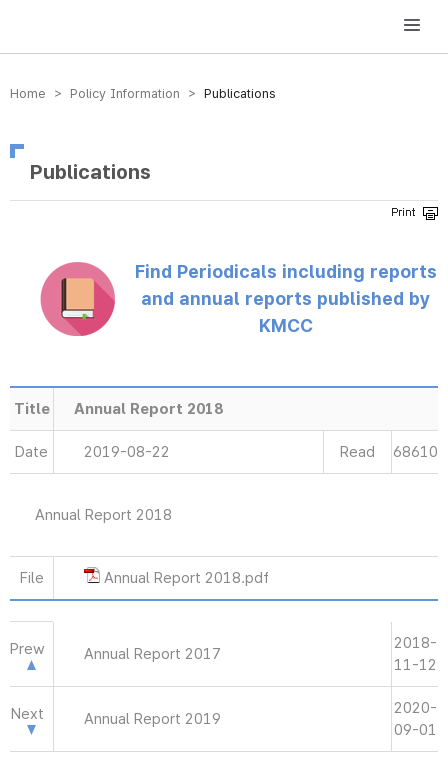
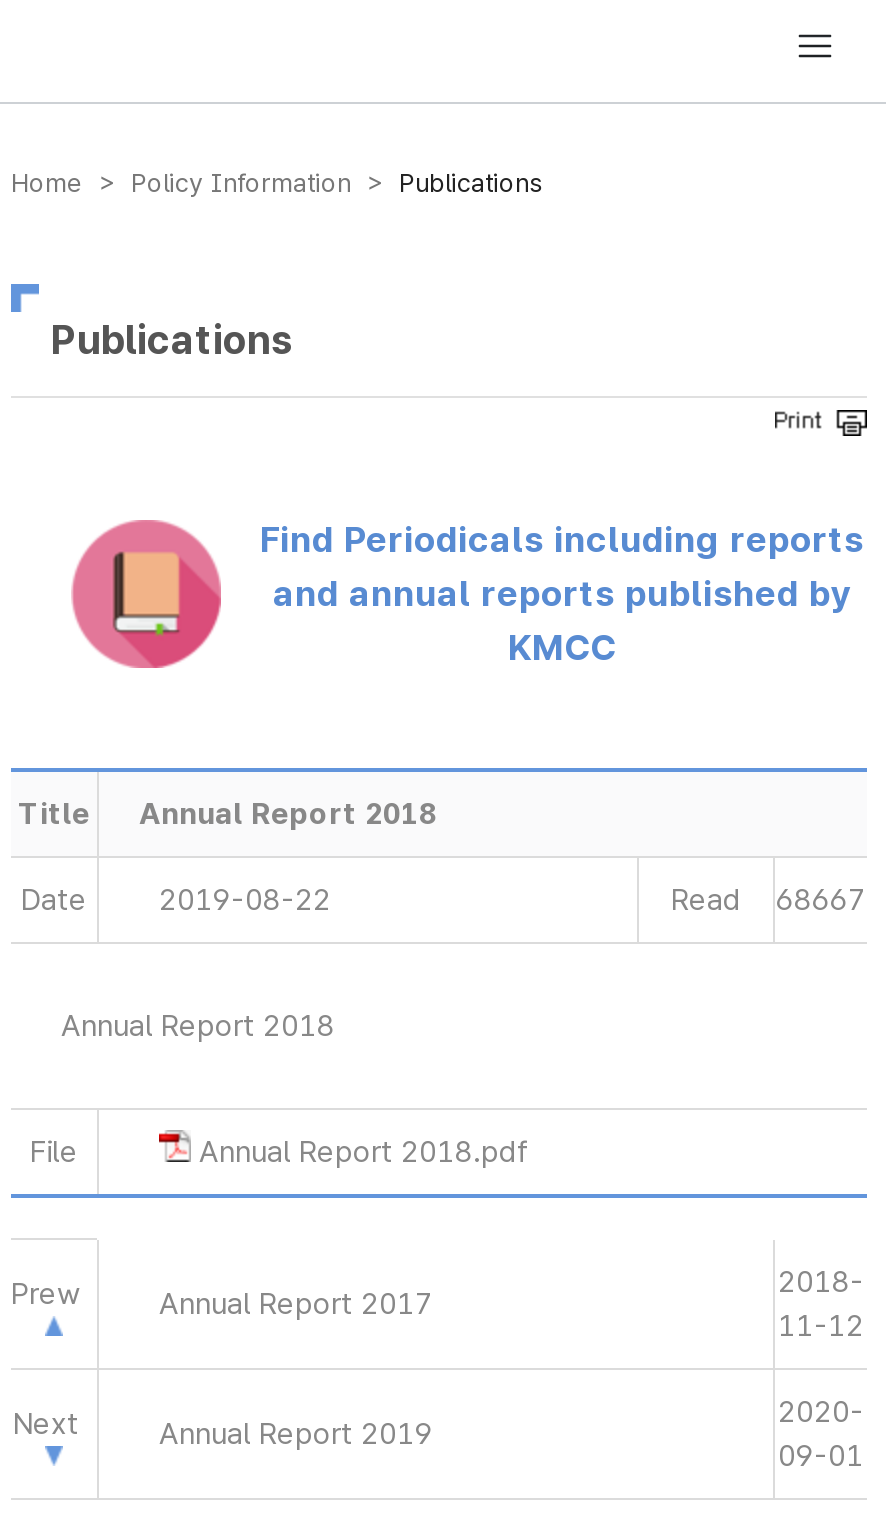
[340,443,437,461] Read 68610 -> [671,882,866,918] Read 68667

